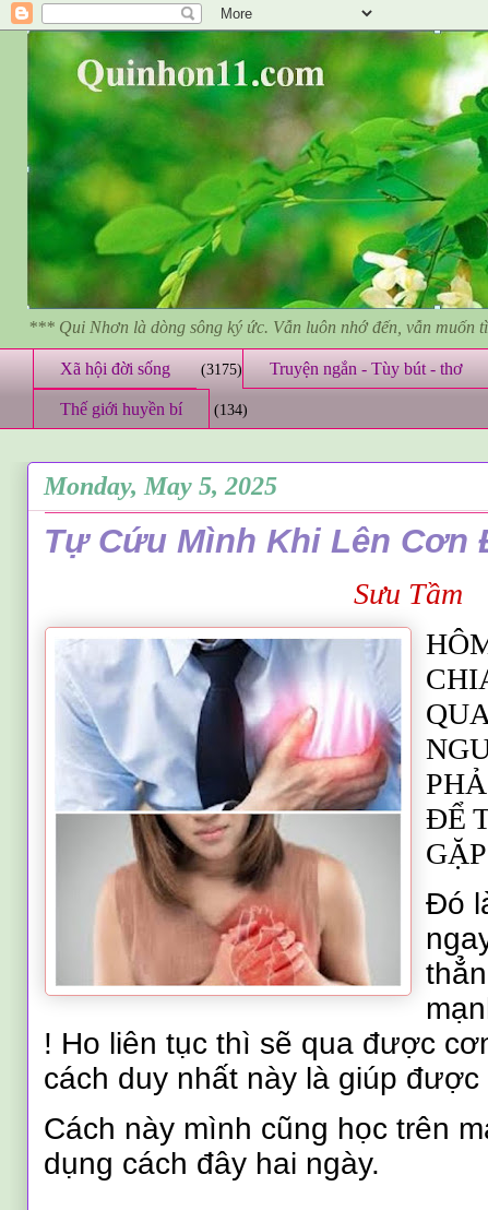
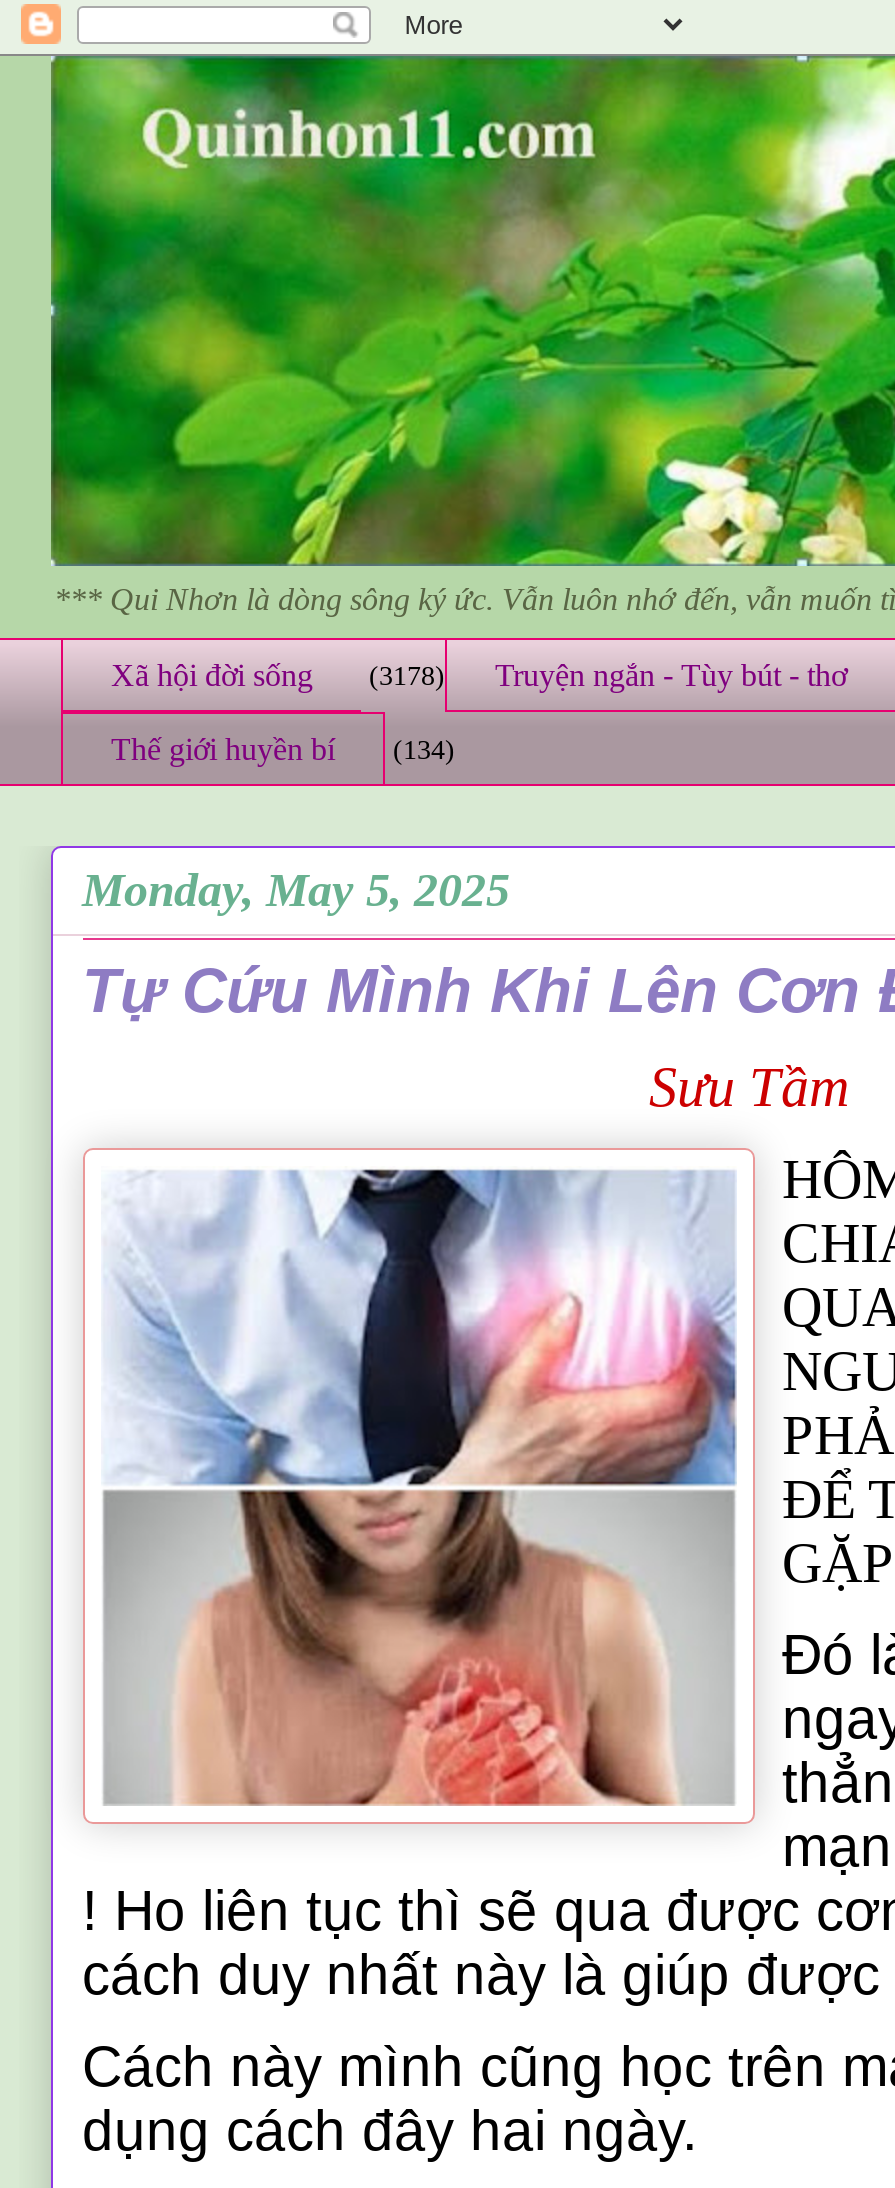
[60,359,462,377] Xã hội đời sống (3175) Truyện ngắn - Tùy bút - thơ -> [111,657,847,691] Xã hội đời sống (3178) Truyện ngắn - Tùy bút - thơ

